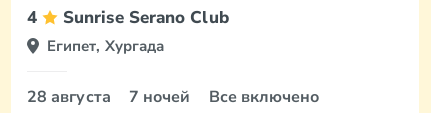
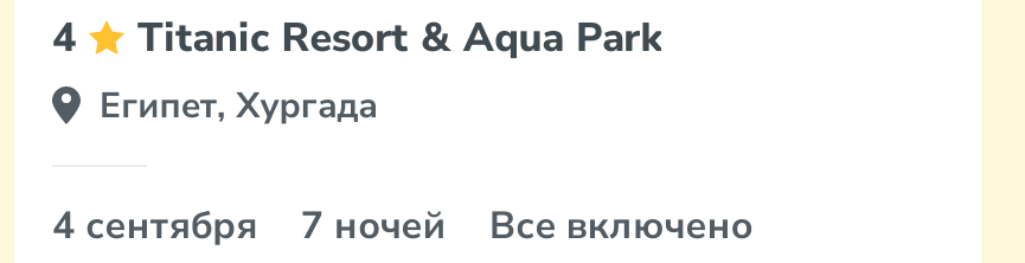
[63,6,229,29] Sunrise Serano Club -> [137,11,662,65] Titanic Resort & Aqua Park
[27,86,319,108] 28 августа 7 ночей Все включено -> [52,200,752,252] 4 сентября 7 ночей Все включено

